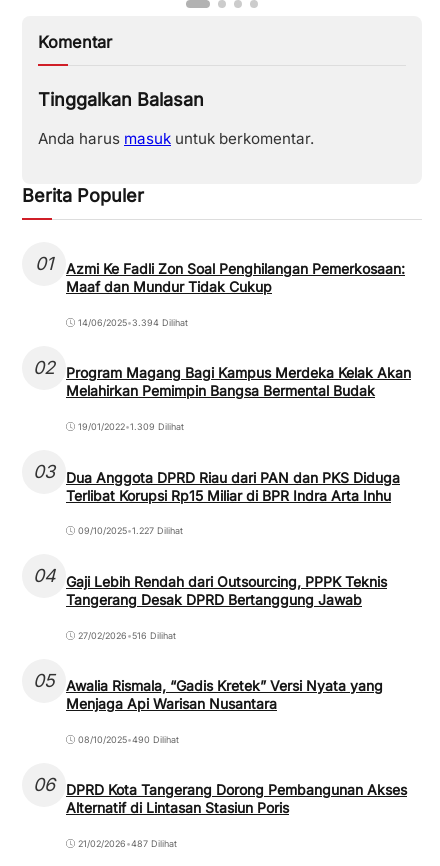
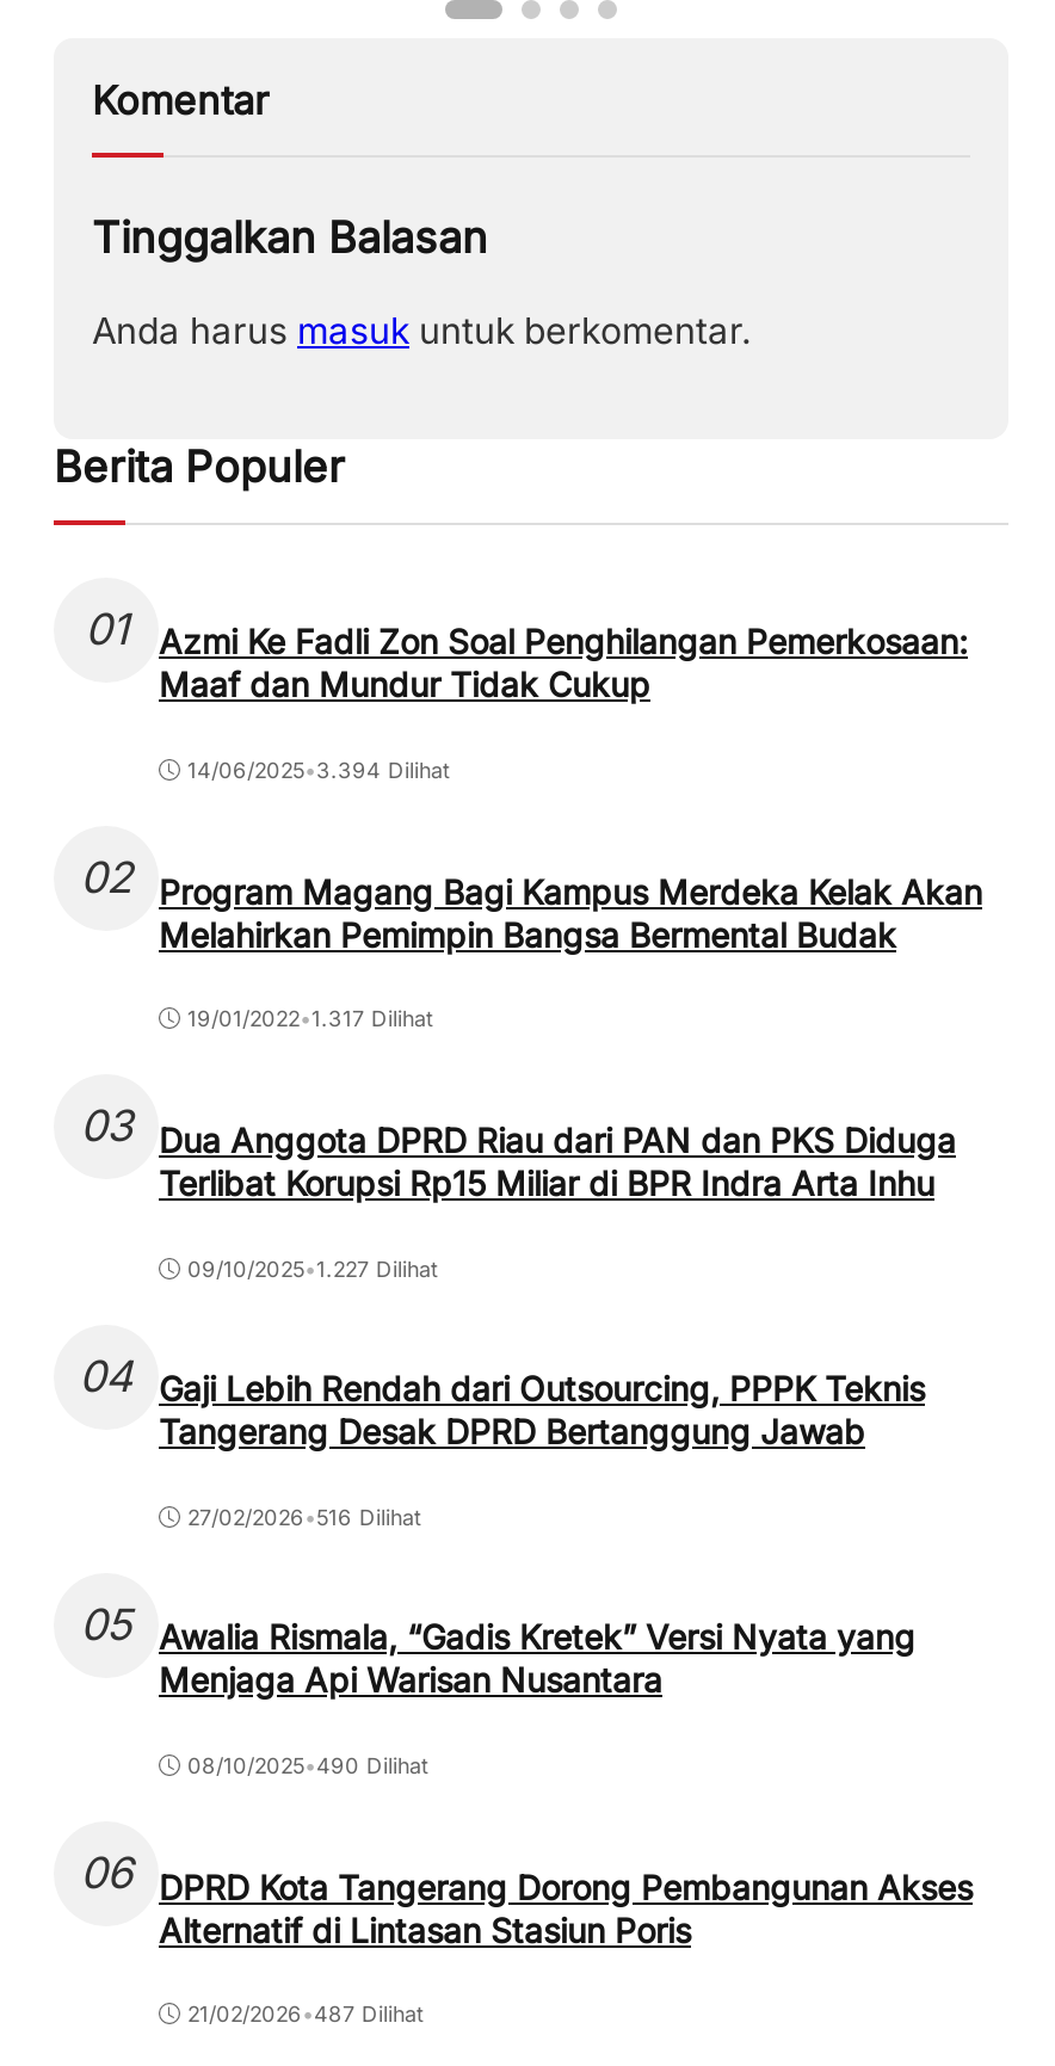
[78,421,184,432] 19/01/2022•1.309 Dilihat -> [187,1005,433,1031] 19/01/2022•1.317 Dilihat

